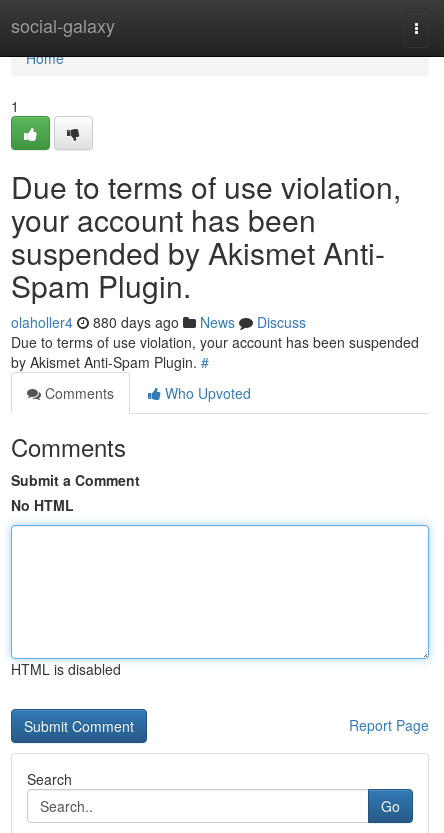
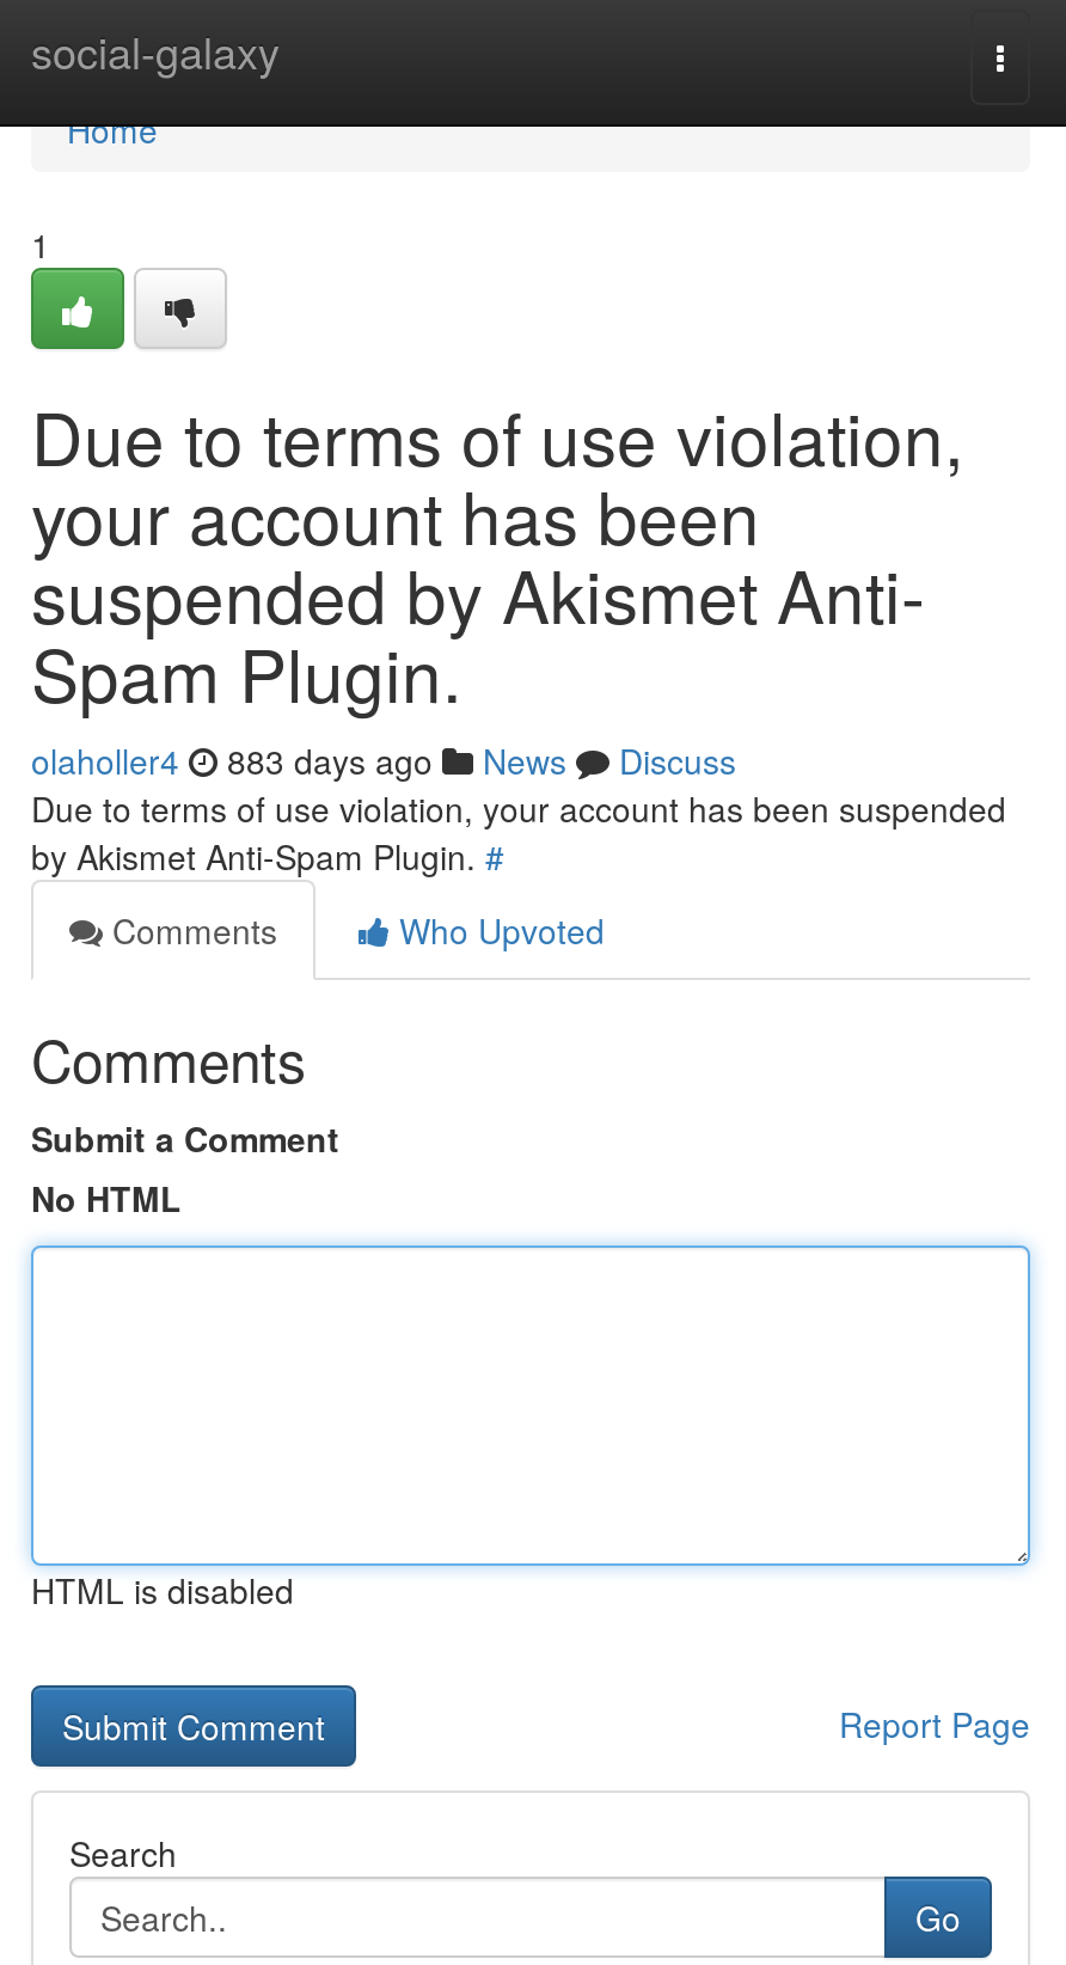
[11,312,306,332] olaholler4 880 days ago News Discuss -> [31,736,736,784] olaholler4 883 days ago News Discuss

